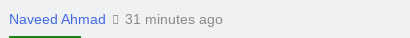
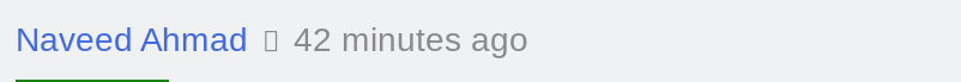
[9,11,223,27] Naveed Ahmad 31 minutes ago -> [16,20,528,58] Naveed Ahmad 42 minutes ago

